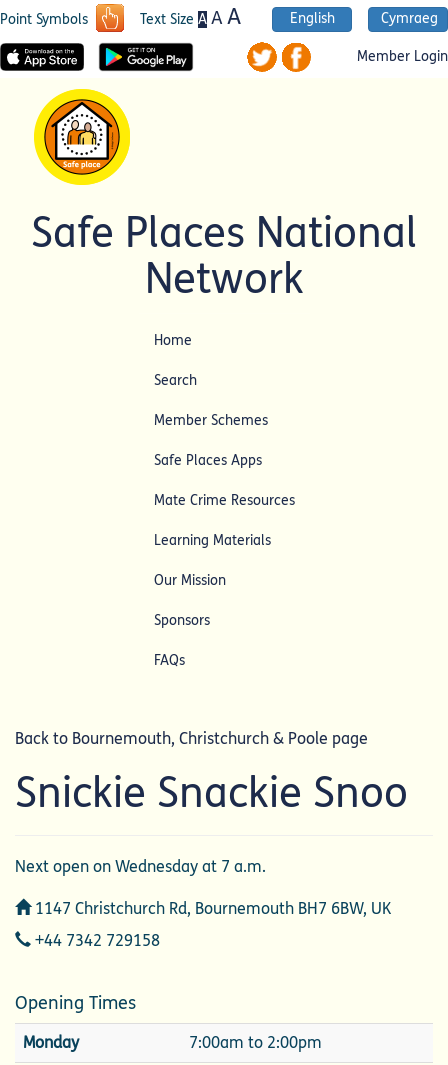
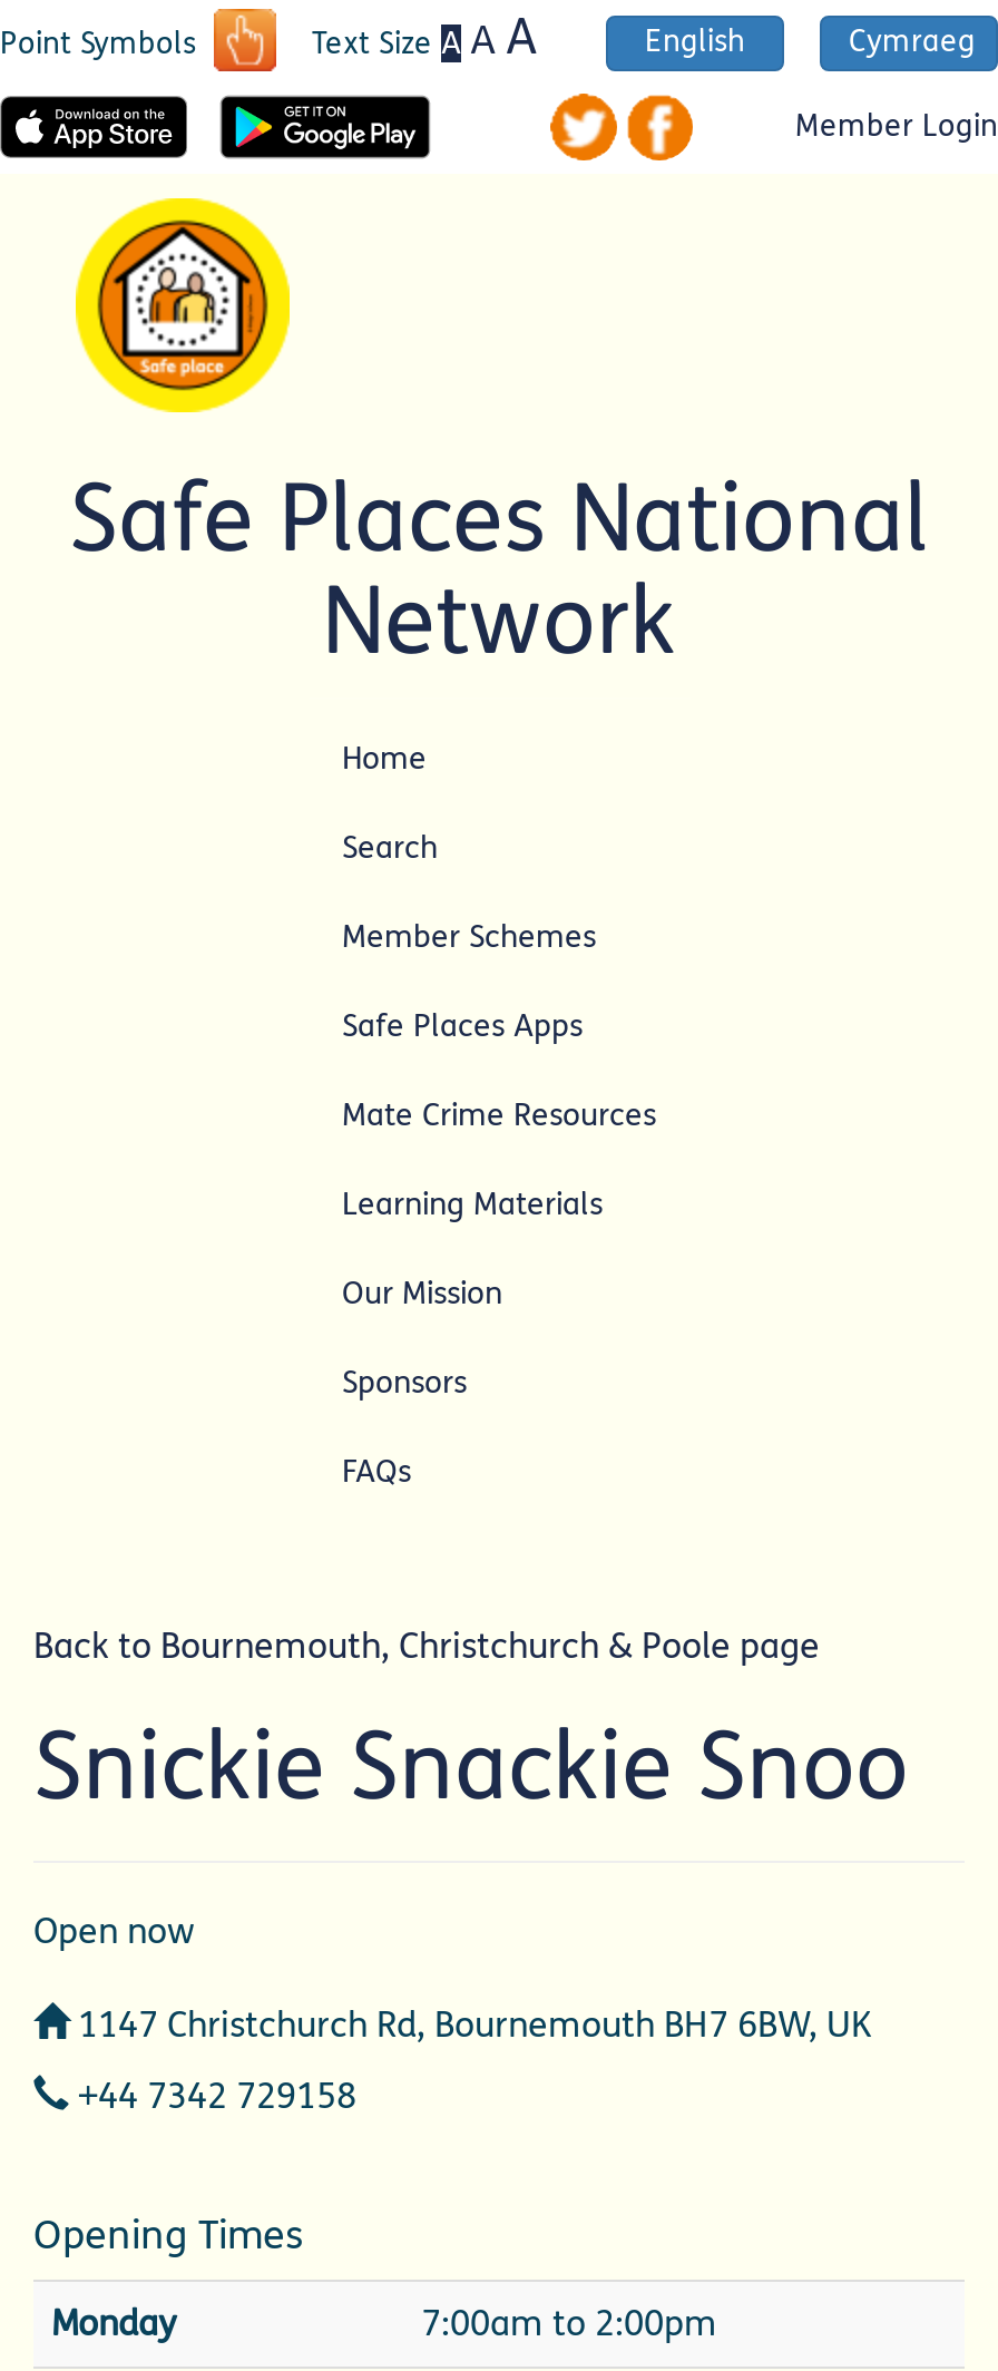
[15,857,266,876] Next open on Wednesday at 7 a.m. -> [33,1911,194,1953] Open now

